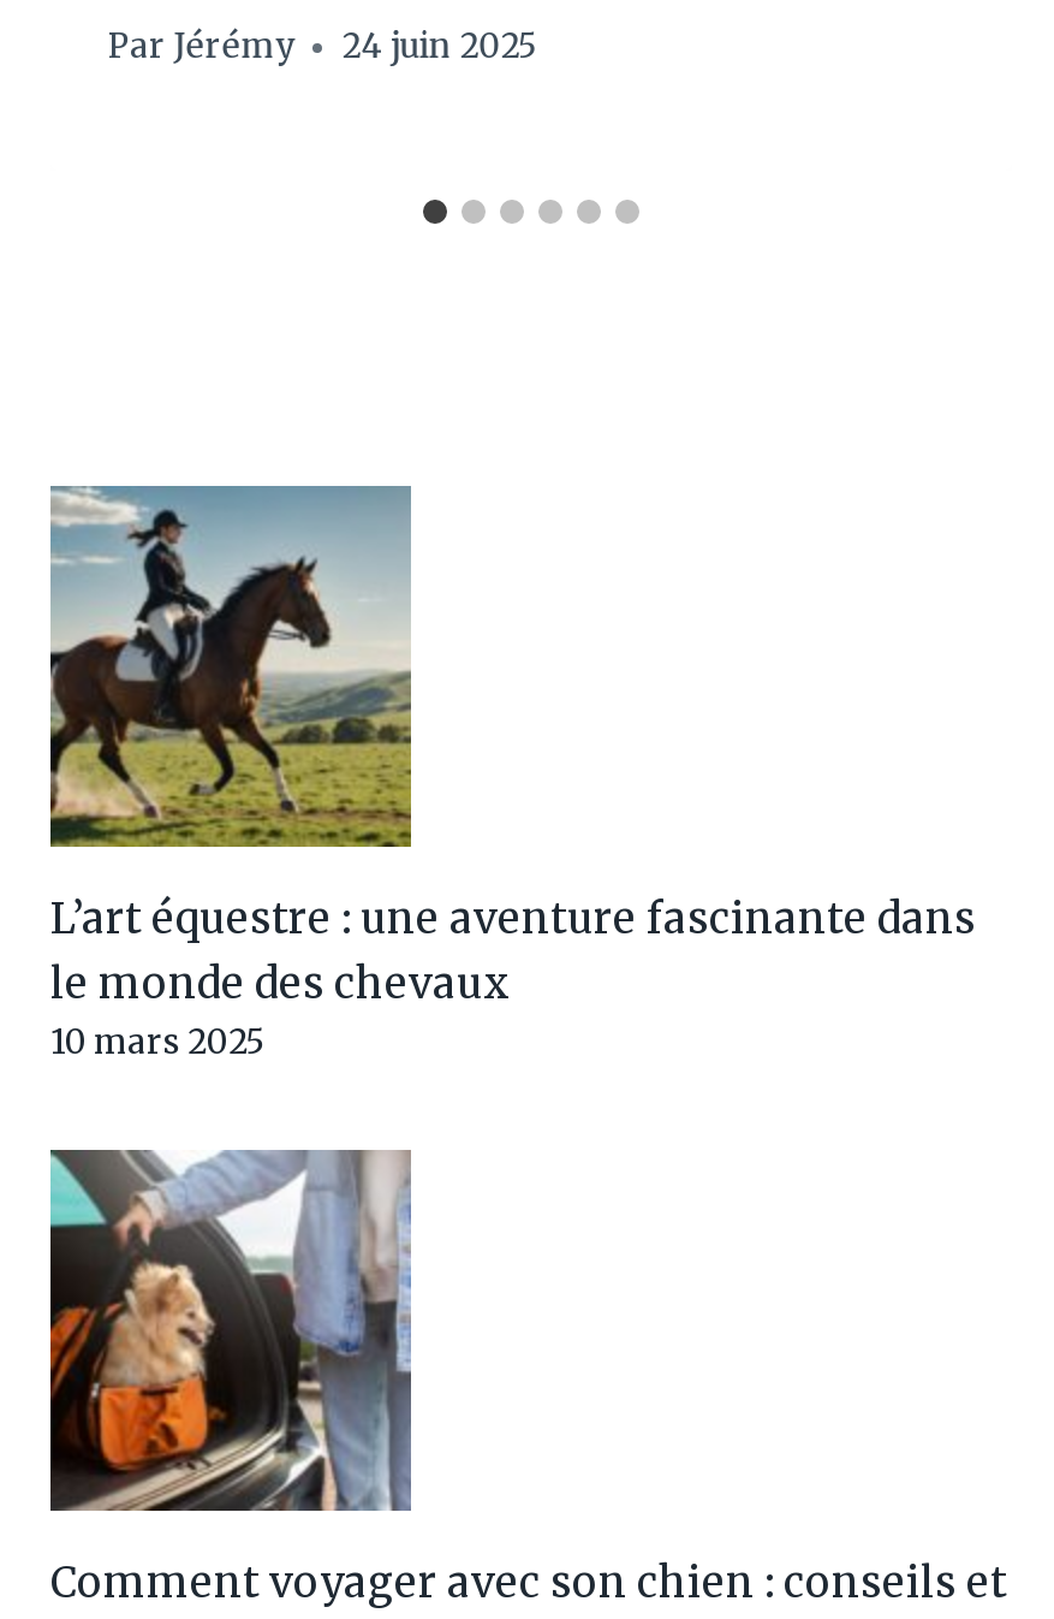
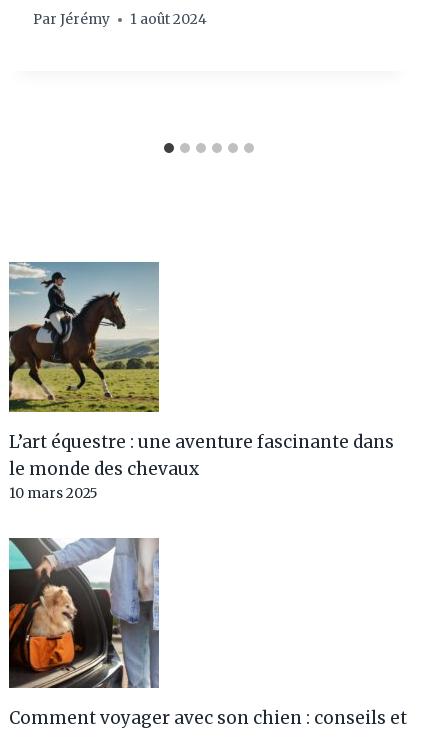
[108,28,536,69] Par Jérémy 24 juin 2025 -> [33,11,207,28] Par Jérémy 1 août 2024

